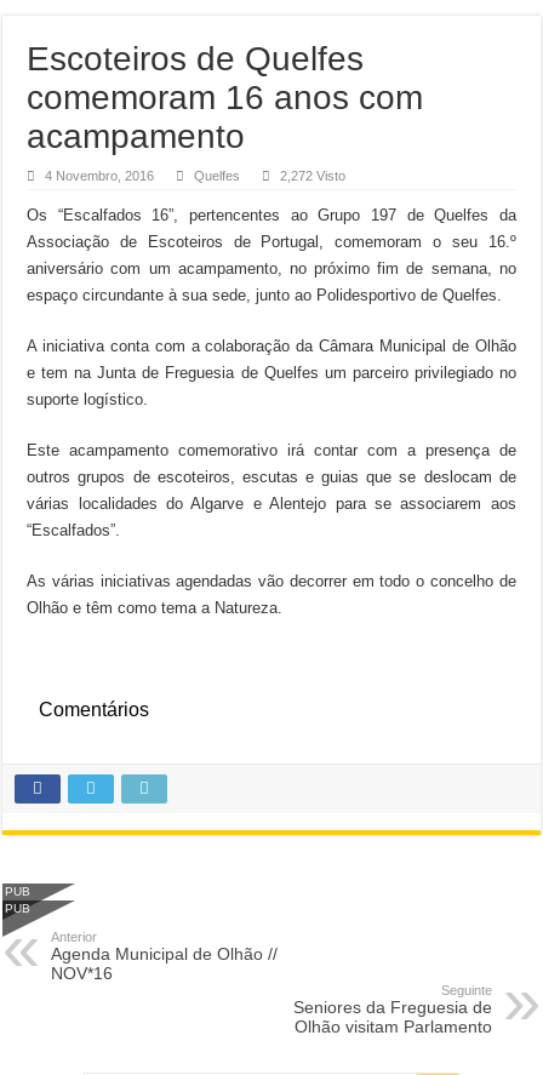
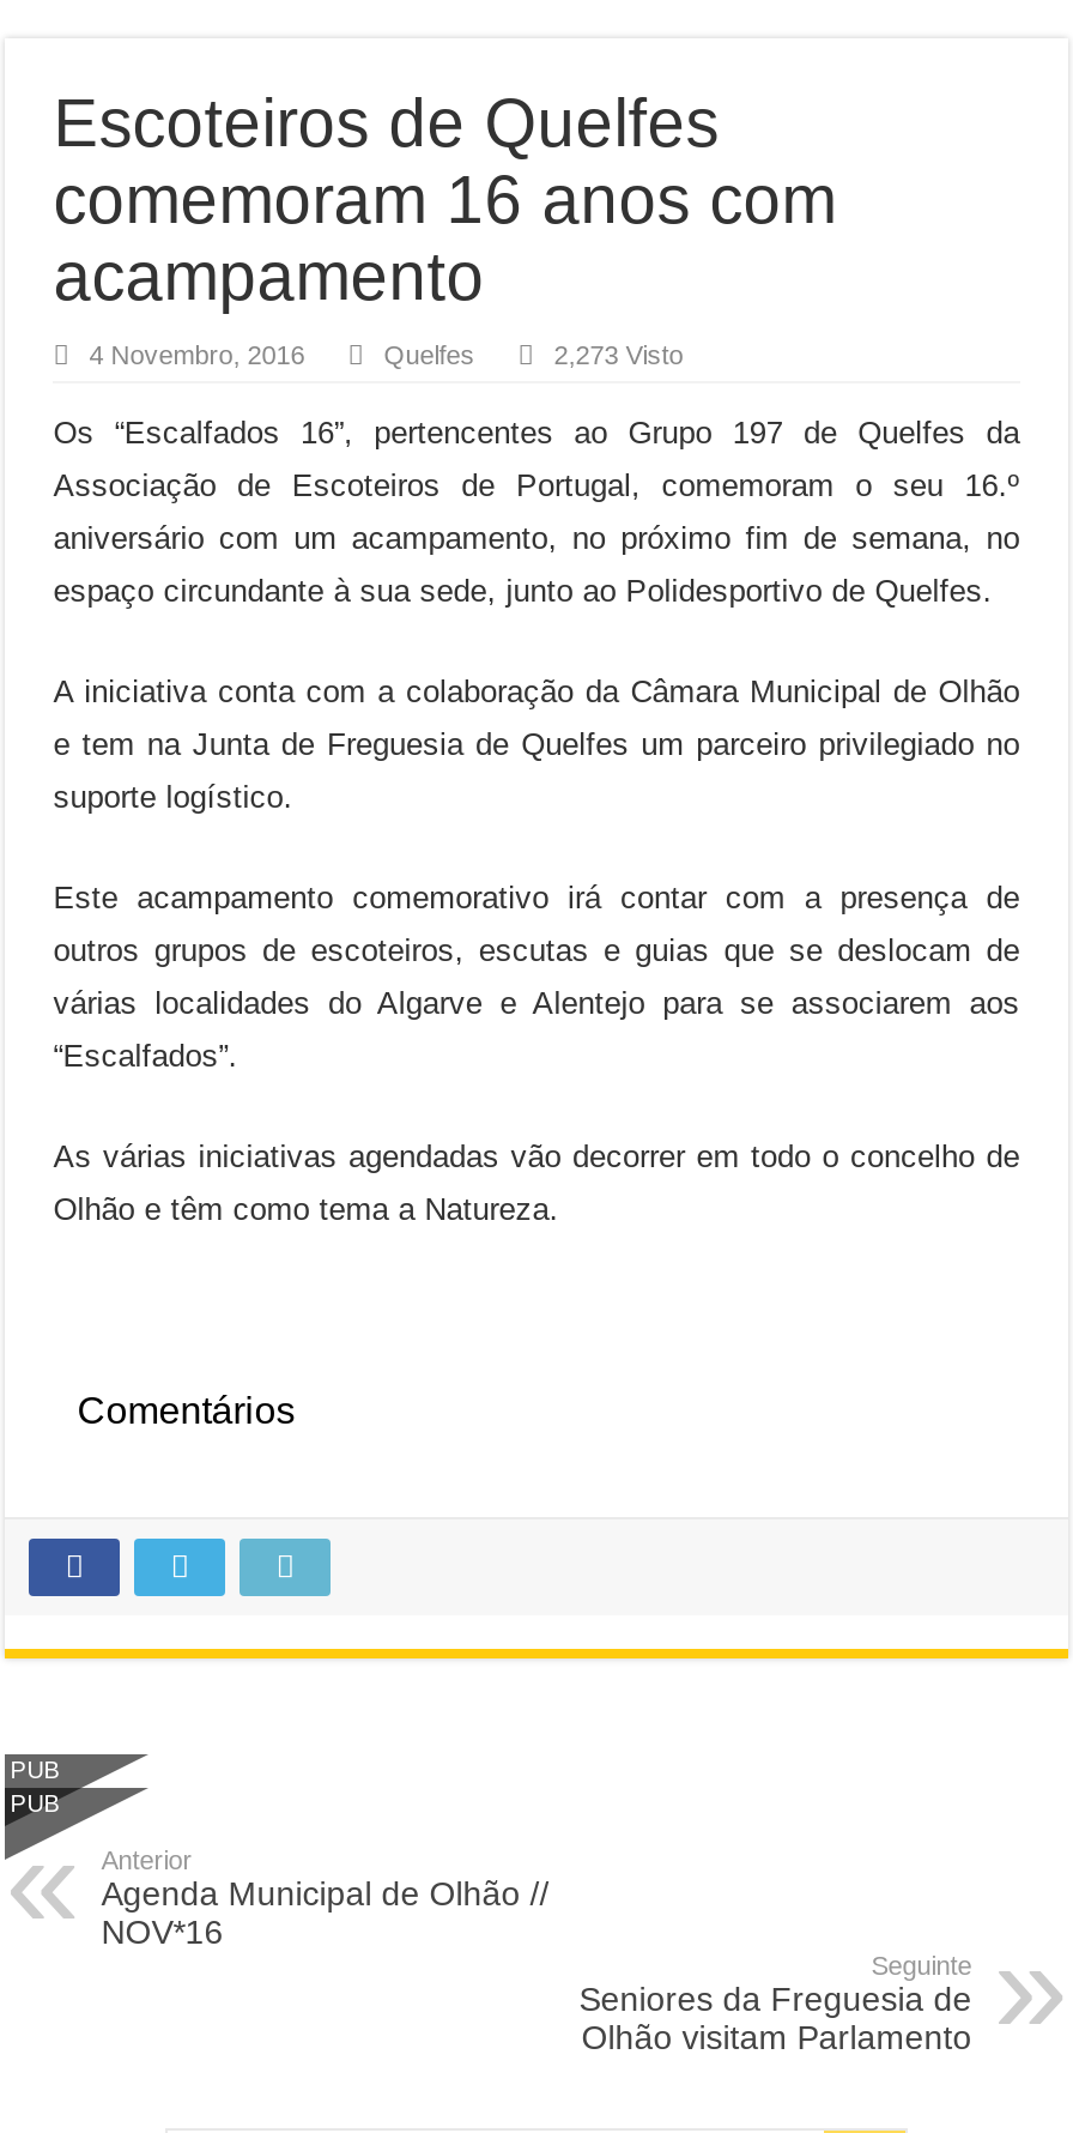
[280,168,346,183] 2,272 Visto -> [554,340,683,369] 2,273 Visto

